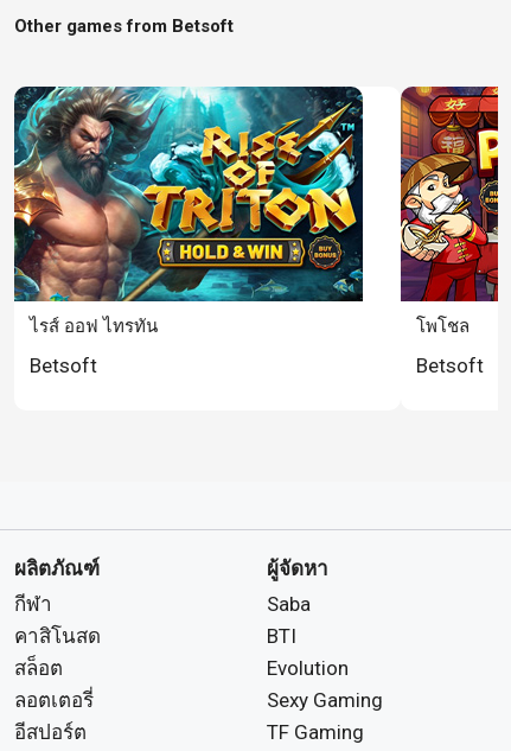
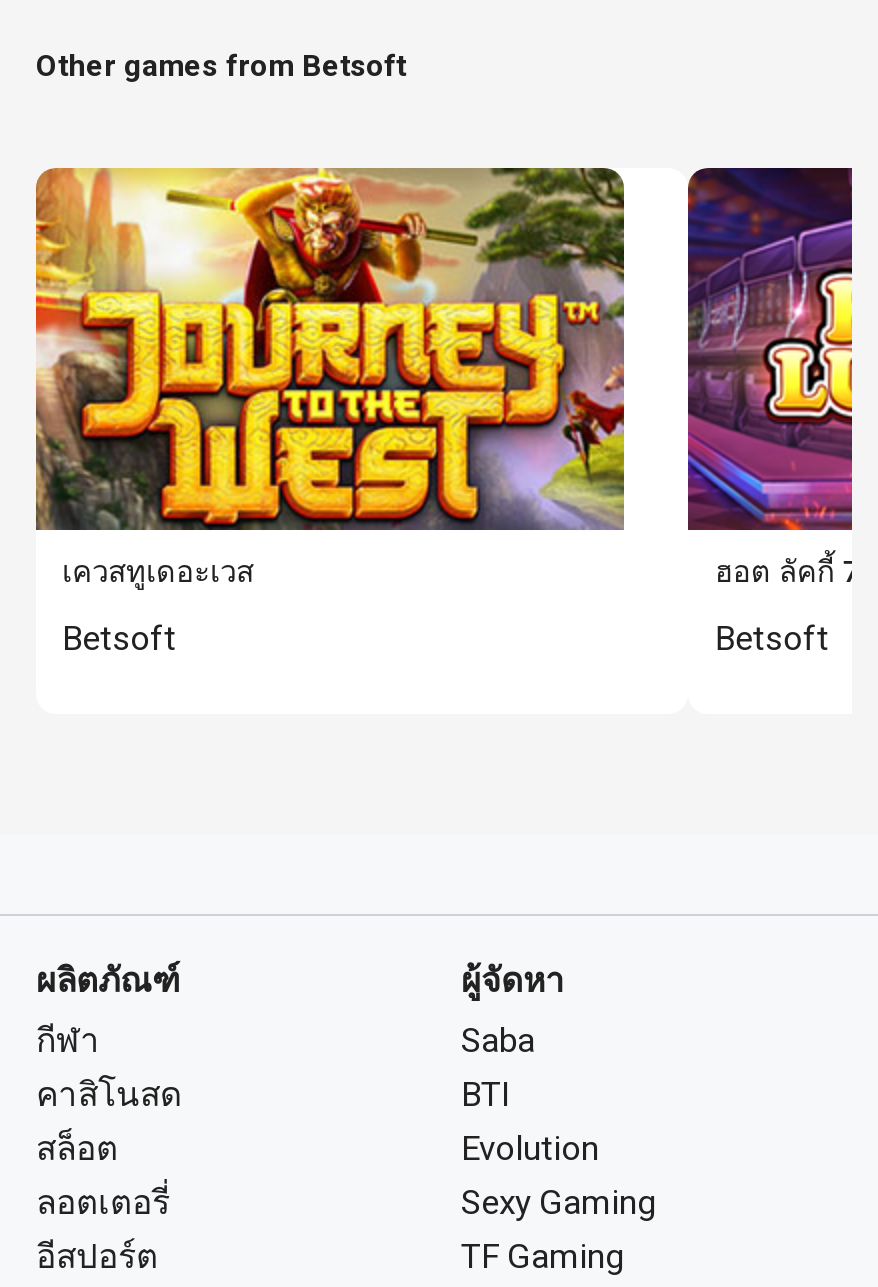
[13,85,364,337] [image] | ไรส์ ออฟ ไทรทัน -> [34,165,626,589] [image] | เควสทูเดอะเวส
[400,85,499,337] [image] | โพโชล -> [686,167,861,589] [image] | ฮอต ลัคกี้ 7

